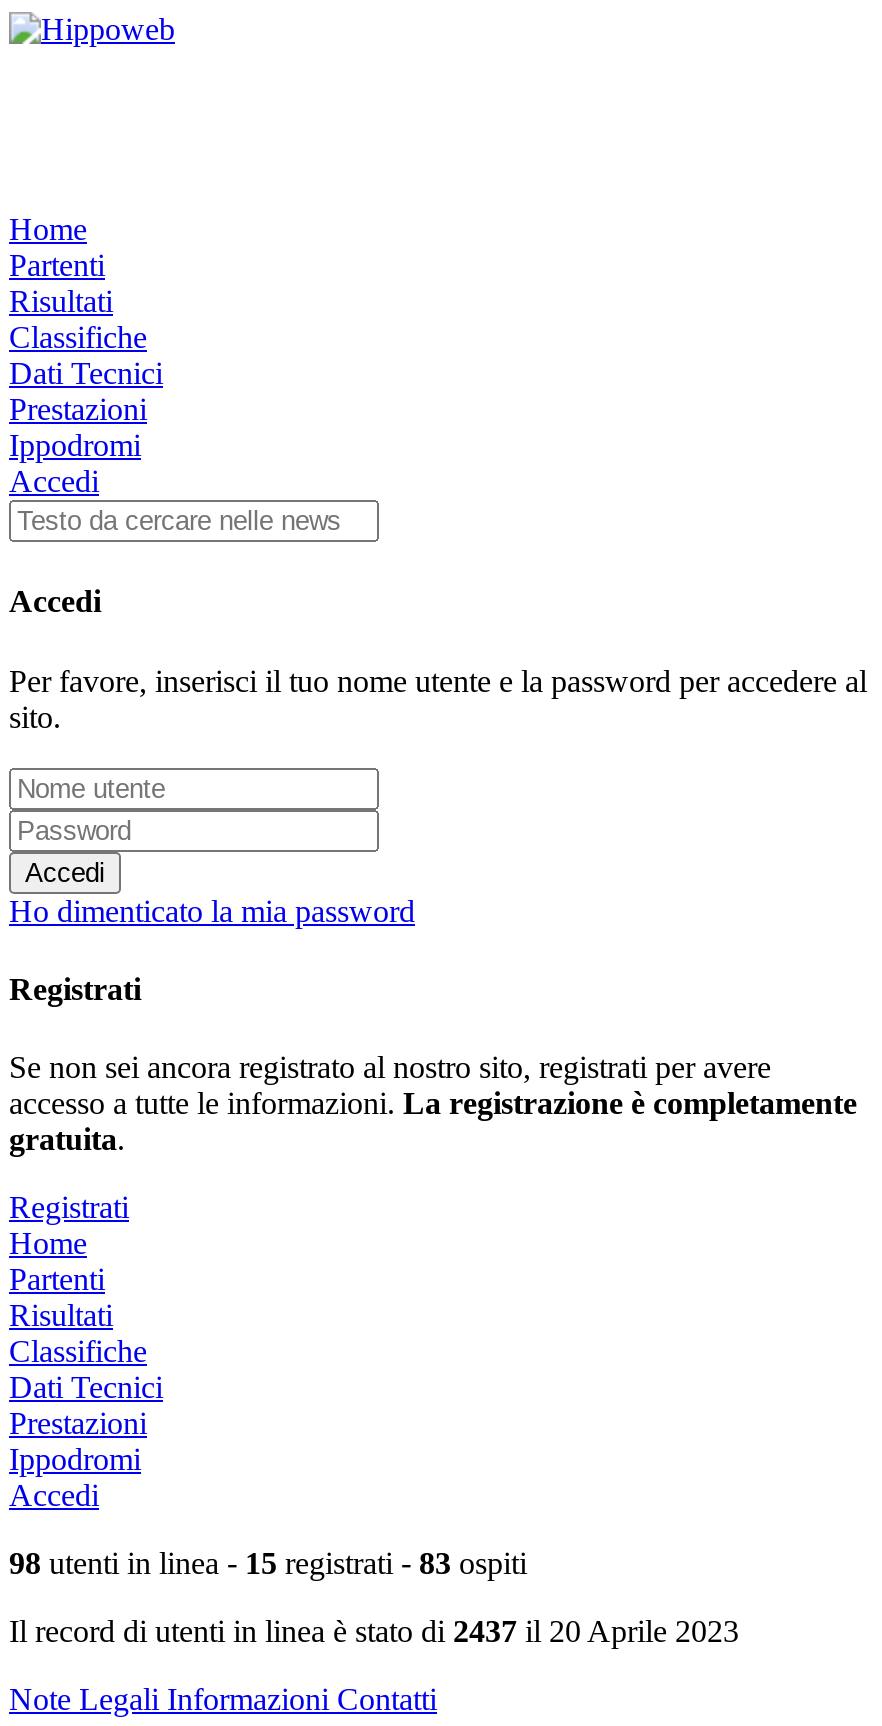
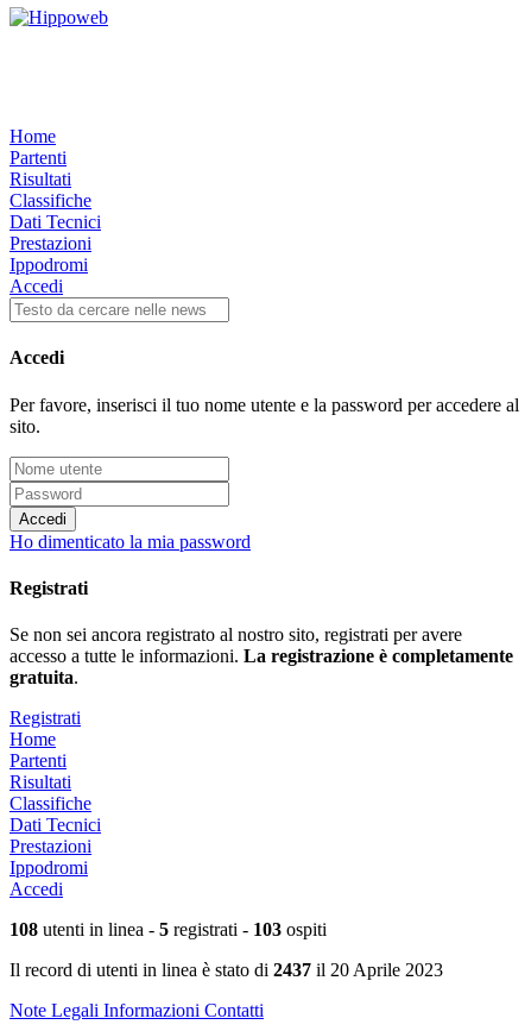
[9,1546,527,1580] 98 utenti in linea - 15 registrati - 83 ospiti -> [10,919,327,940] 108 utenti in linea - 5 registrati - 103 ospiti

